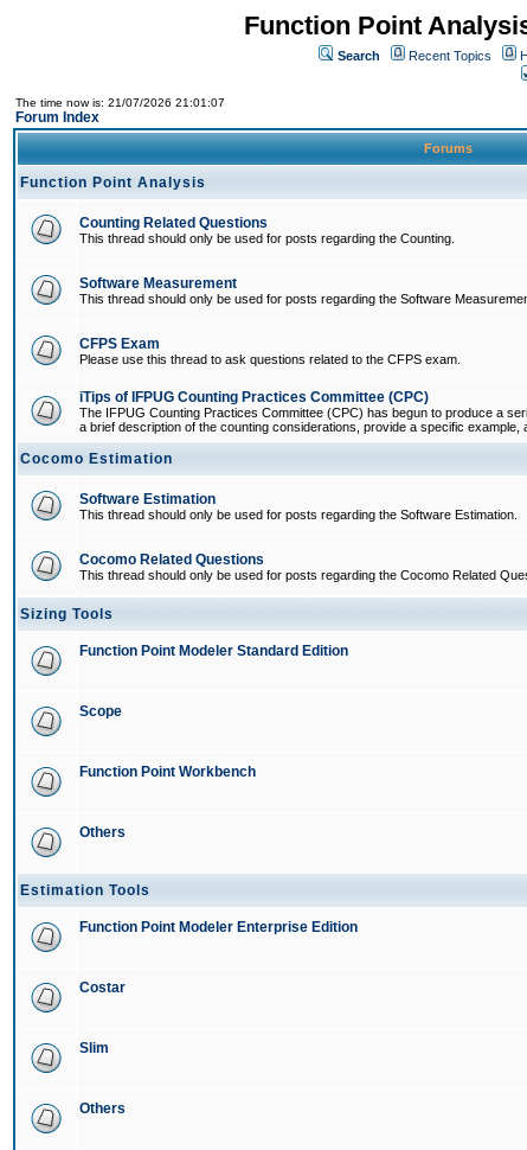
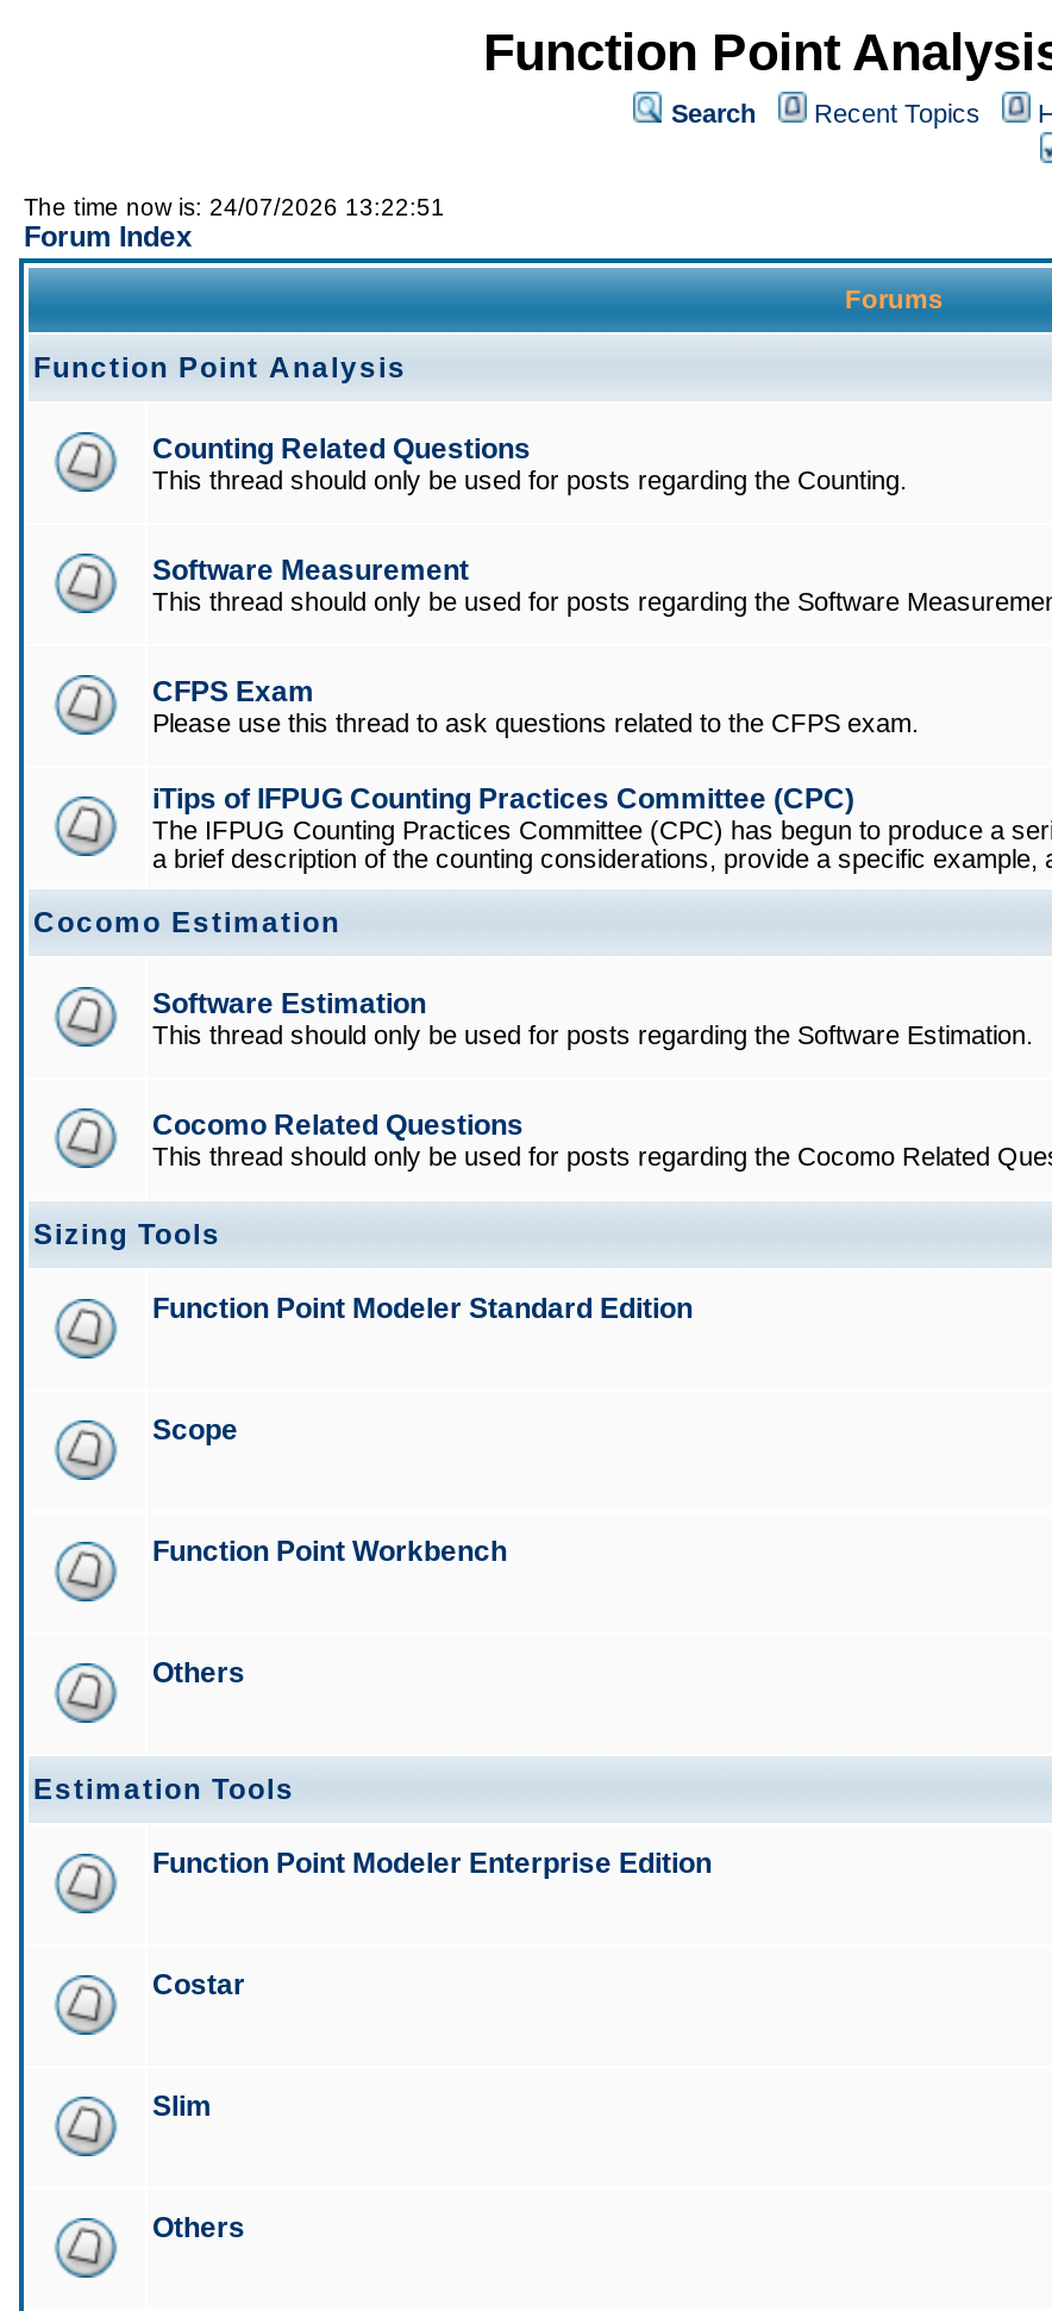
[15,96,225,109] The time now is: 21/07/2026 21:01:07 -> [24,194,445,220] The time now is: 24/07/2026 13:22:51

